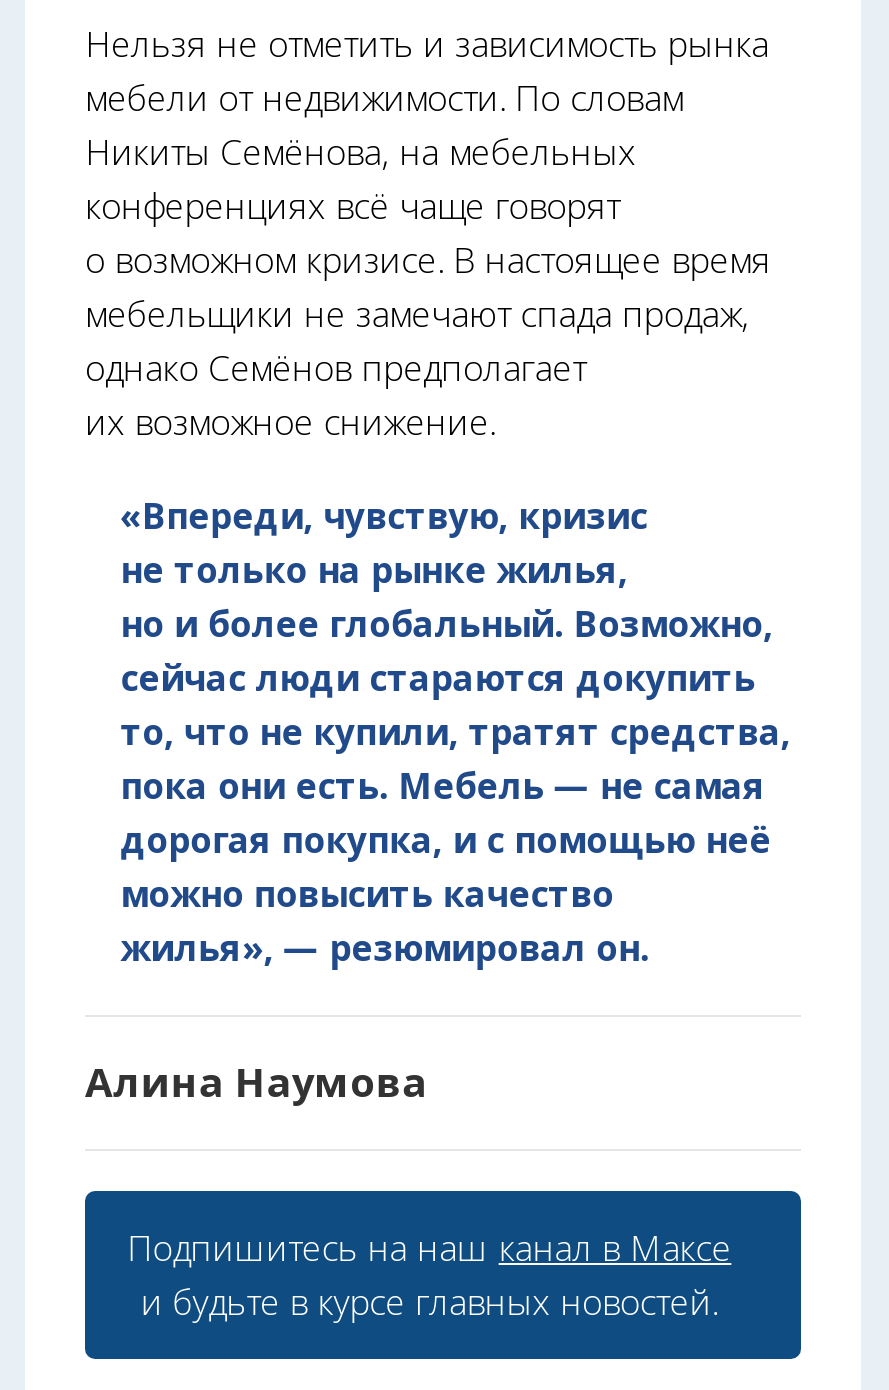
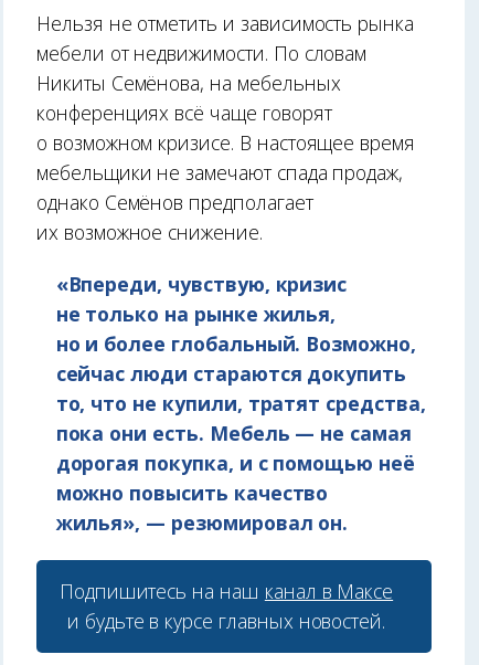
[85,1055,428,1109] Алина Наумова -> none

